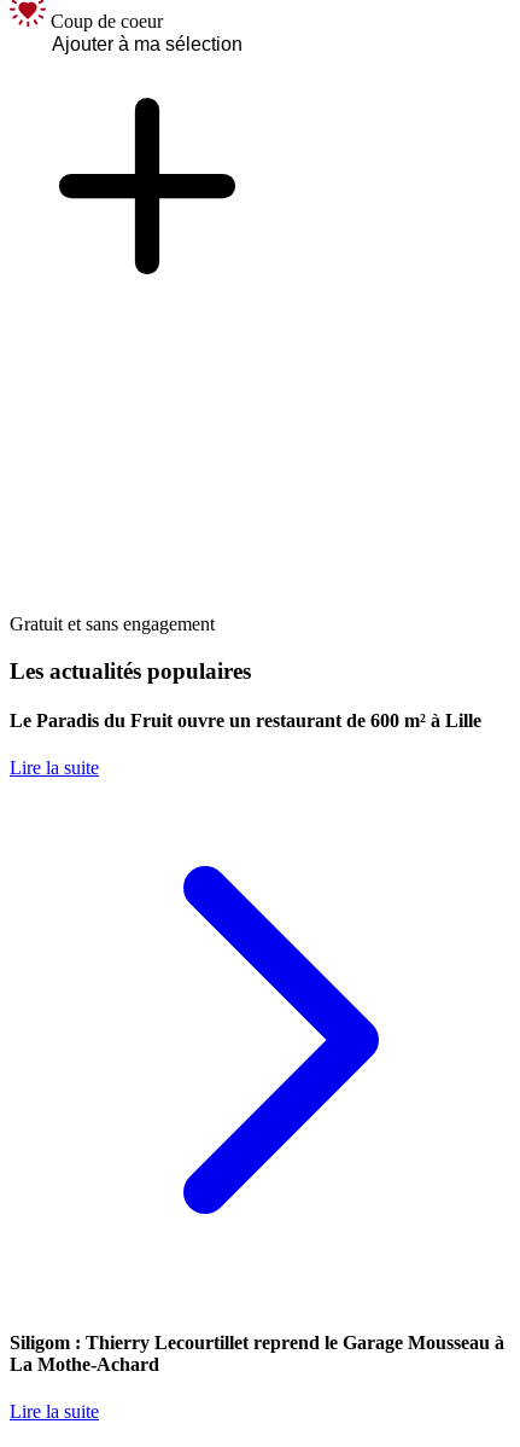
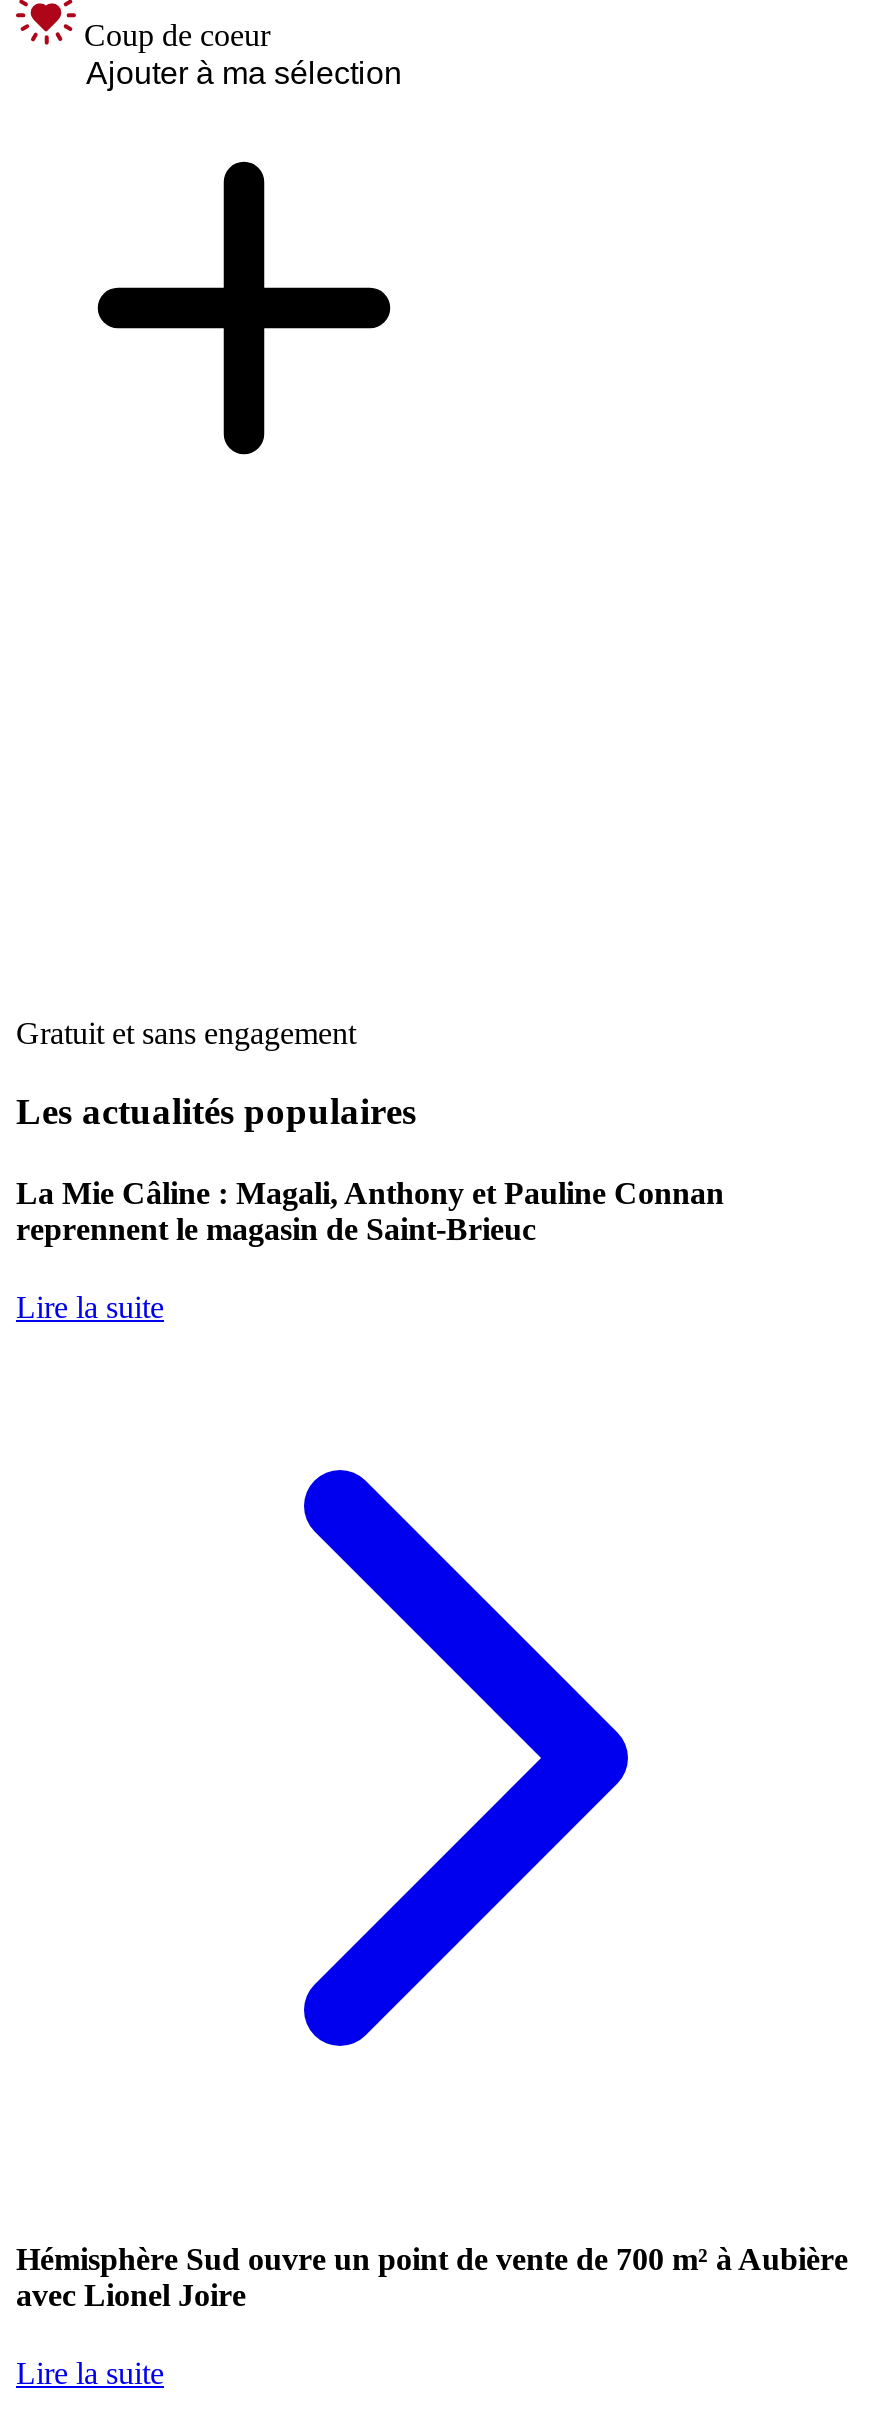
[10,710,481,731] Le Paradis du Fruit ouvre un restaurant de 600 m² à Lille -> [16,1176,724,1246] La Mie Câline : Magali, Anthony et Pauline Connan | reprennent le magasin de Saint-Brieuc
[10,1332,504,1374] Siligom : Thierry Lecourtillet reprend le Garage Mousseau à | La Mothe-Achard -> [16,2241,848,2311] Hémisphère Sud ouvre un point de vente de 700 m² à Aubière | avec Lionel Joire

